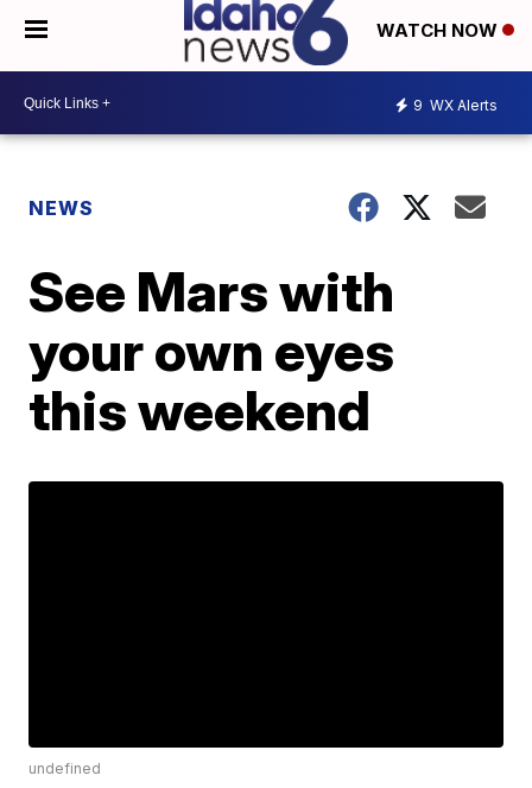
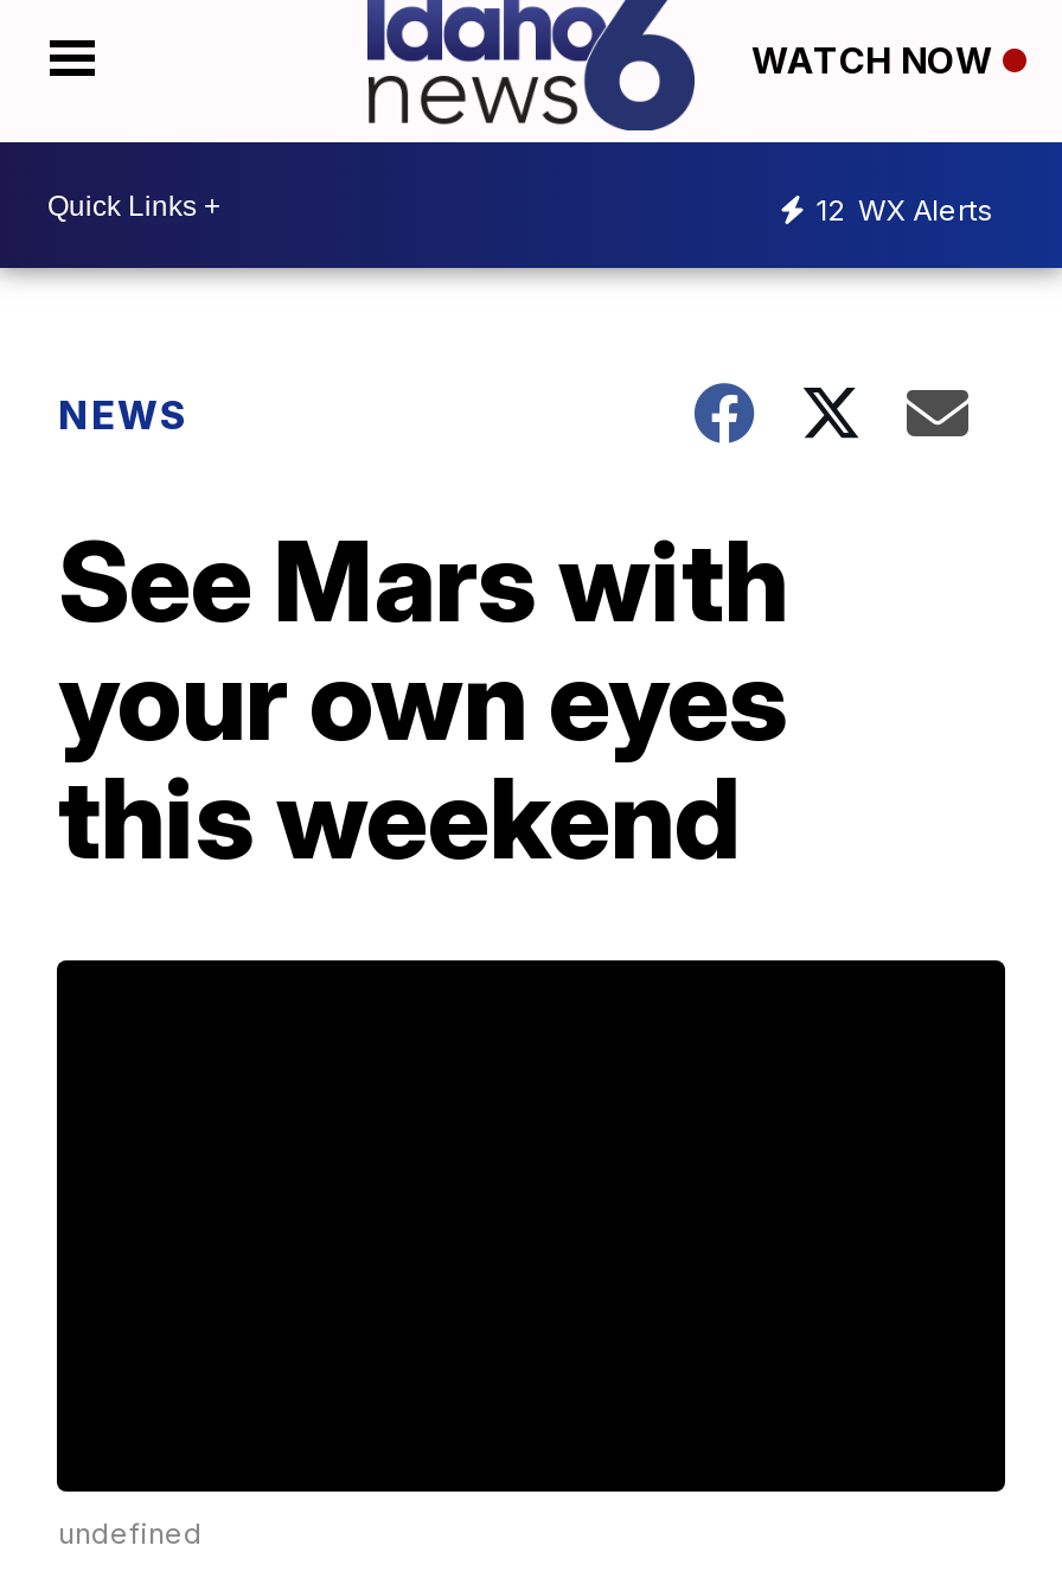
[413,96,498,114] 9 WX Alerts -> [815,191,993,226] 12 WX Alerts

